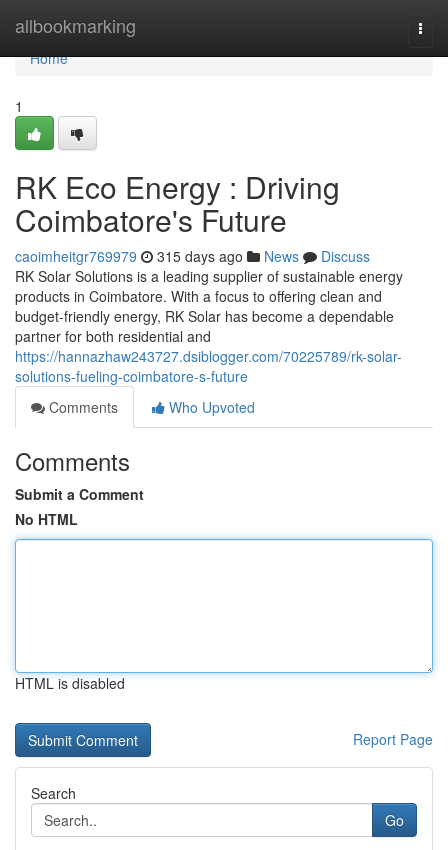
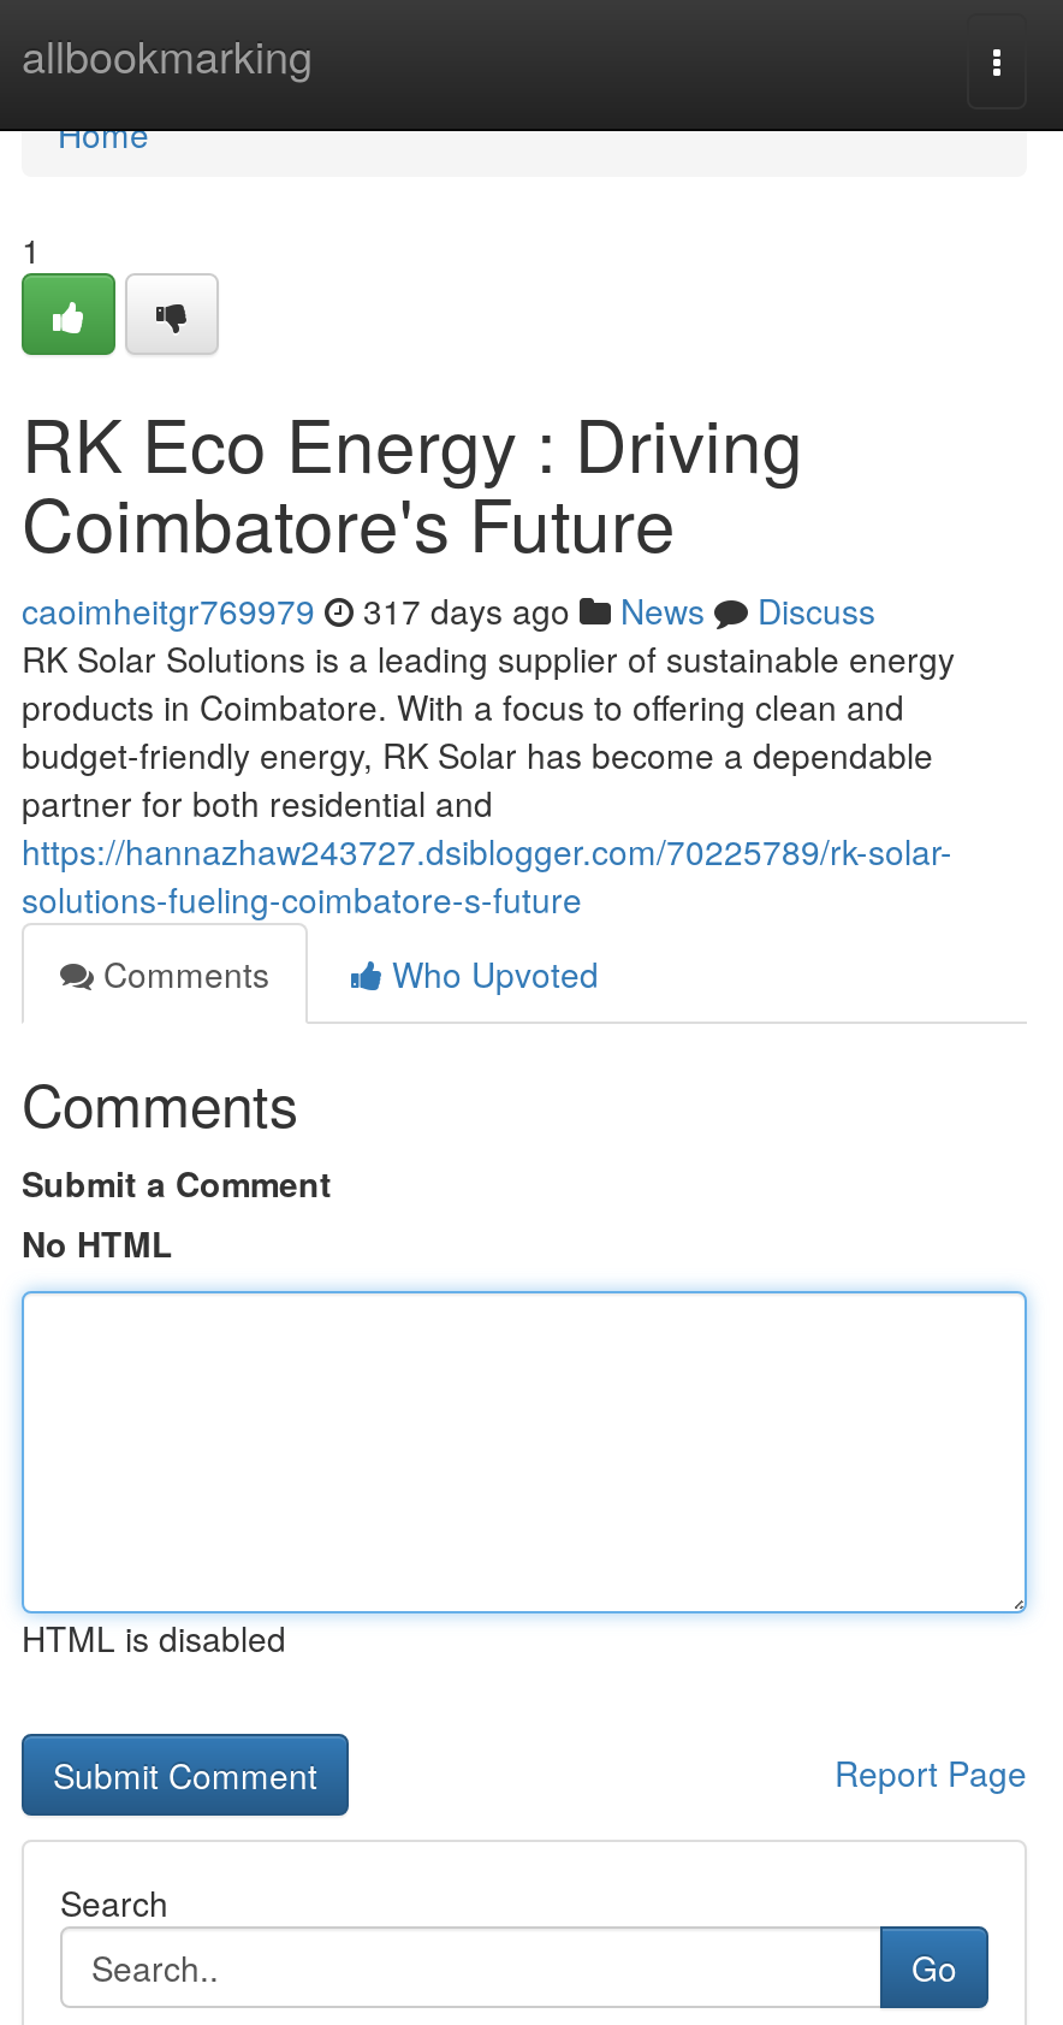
[15,246,370,266] caoimheitgr769979 315 days ago News Discuss -> [22,586,875,634] caoimheitgr769979 317 days ago News Discuss

